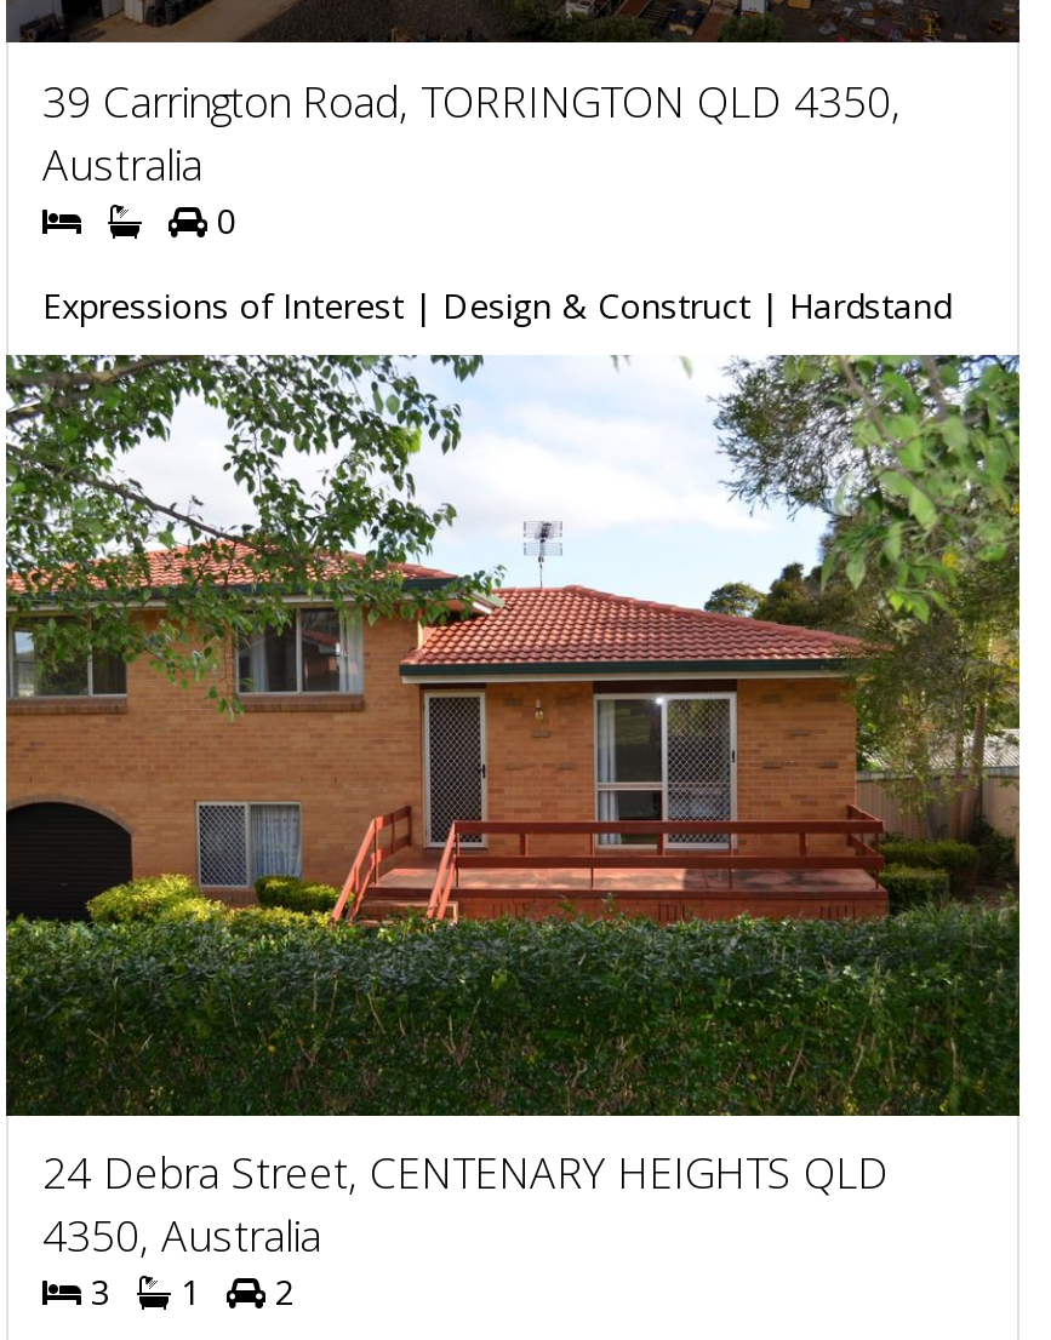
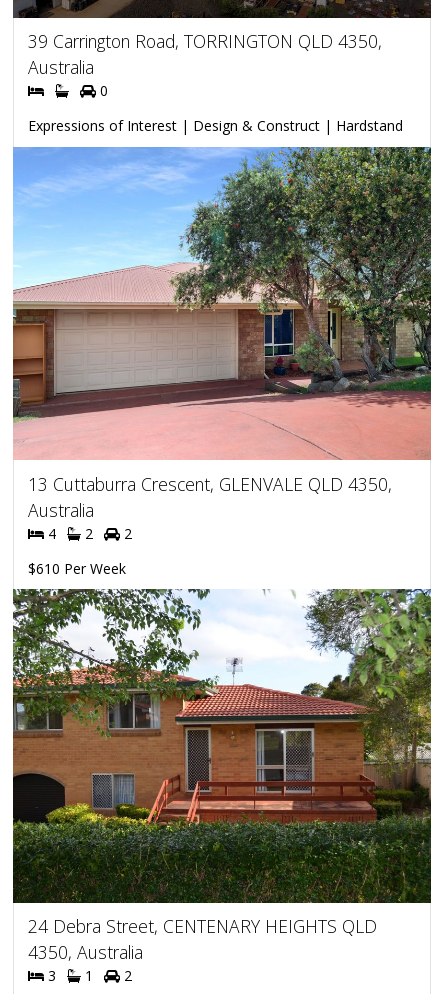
none -> [12,146,432,577] [image] | 13 Cuttaburra Crescent, GLENVALE QLD 4350, | Australia | 4 | 2 | 2 | $610 Per Week

